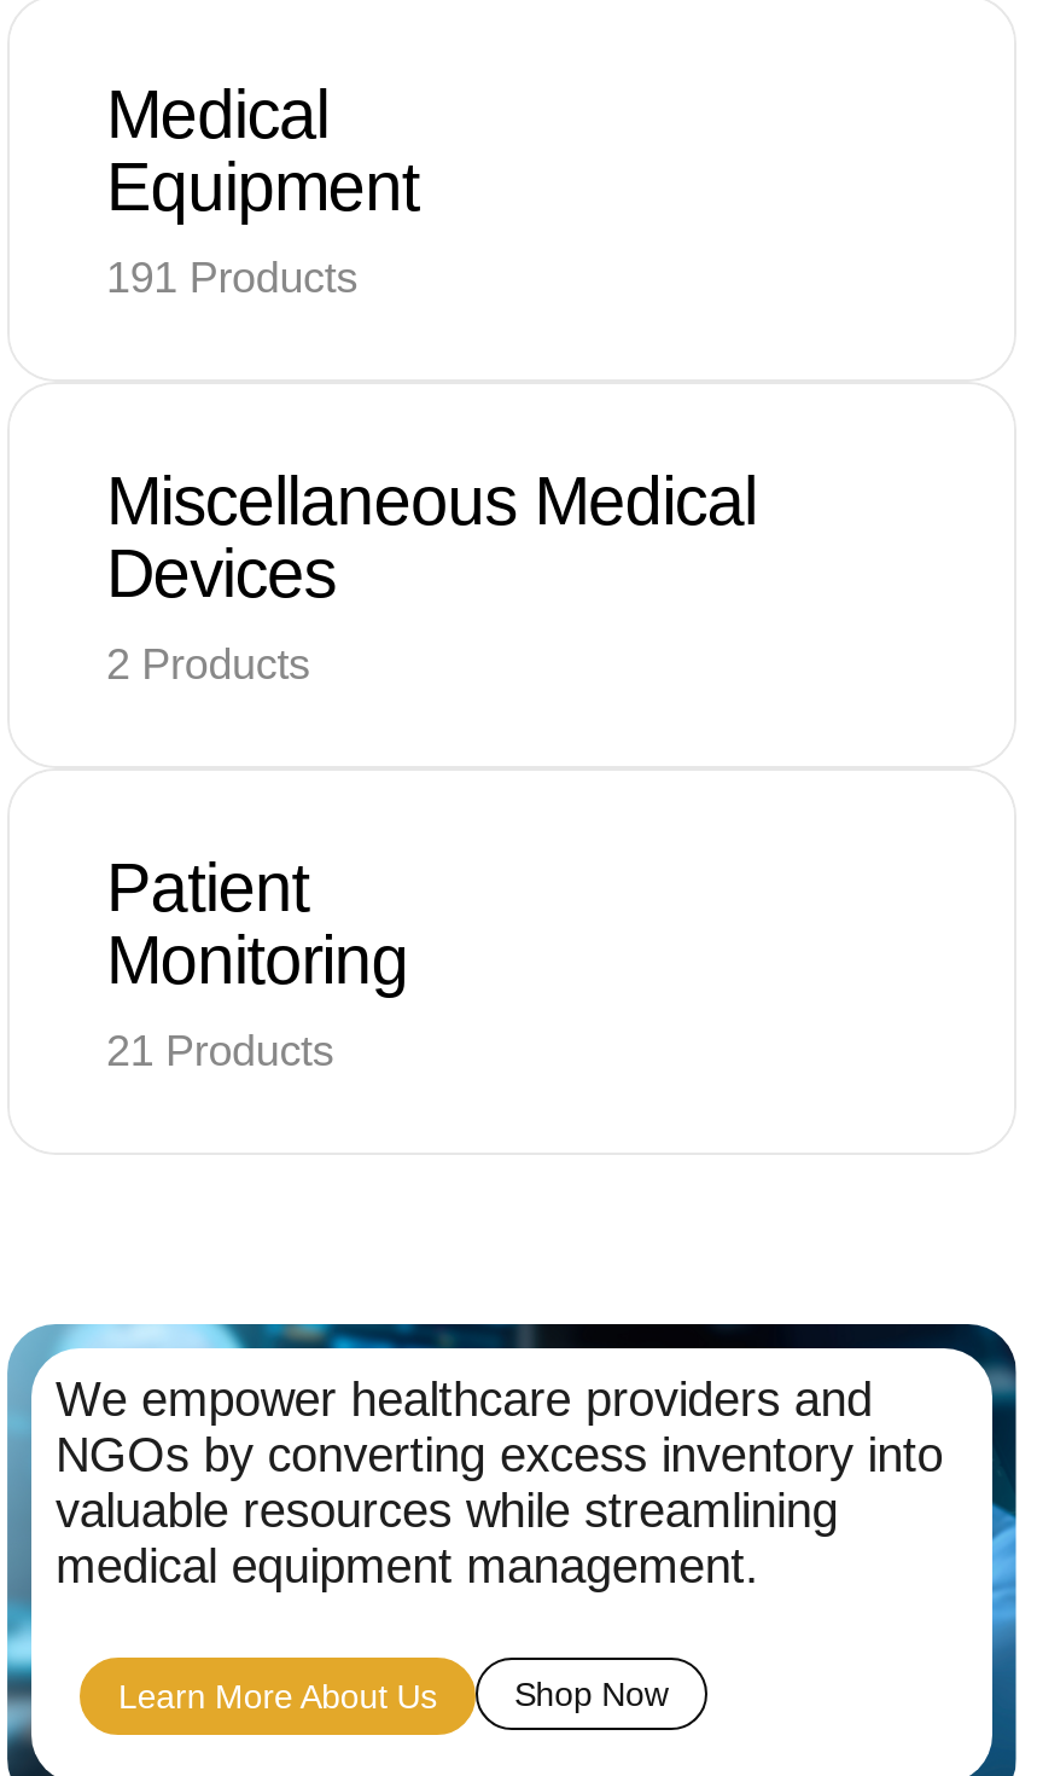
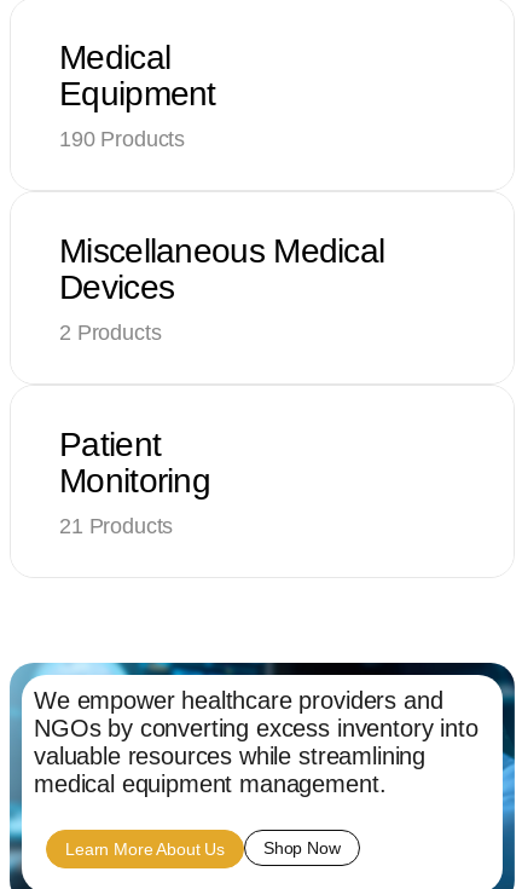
[106,253,358,301] 191 Products -> [59,126,185,151] 190 Products

